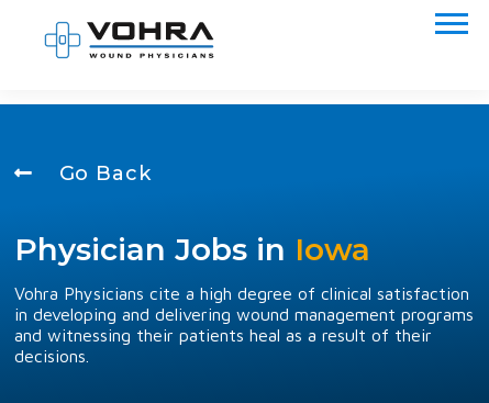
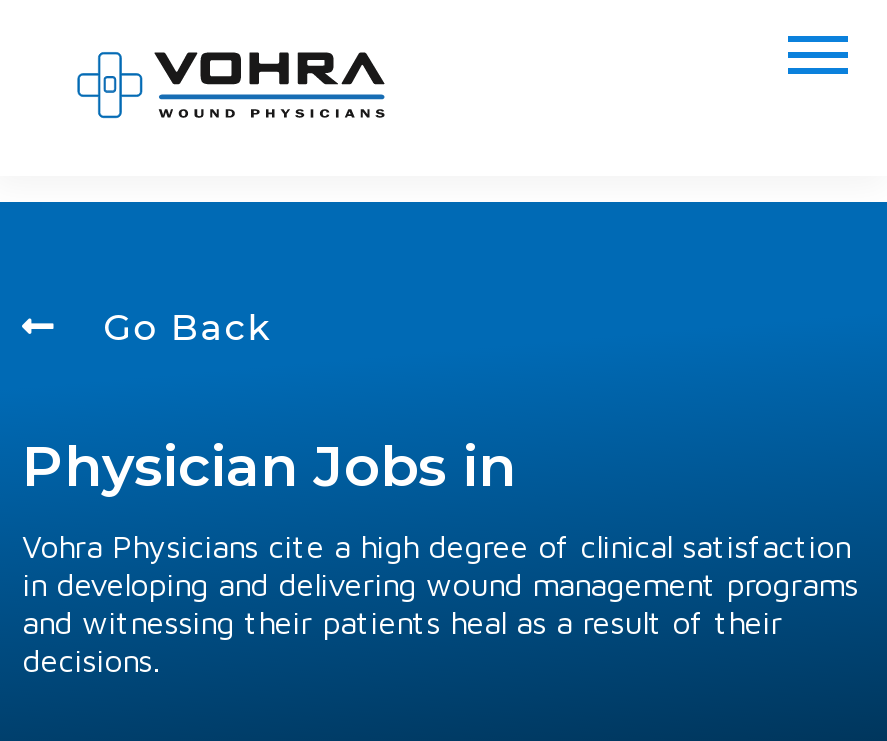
[14,231,370,268] Physician Jobs in Iowa -> [22,432,516,500] Physician Jobs in

